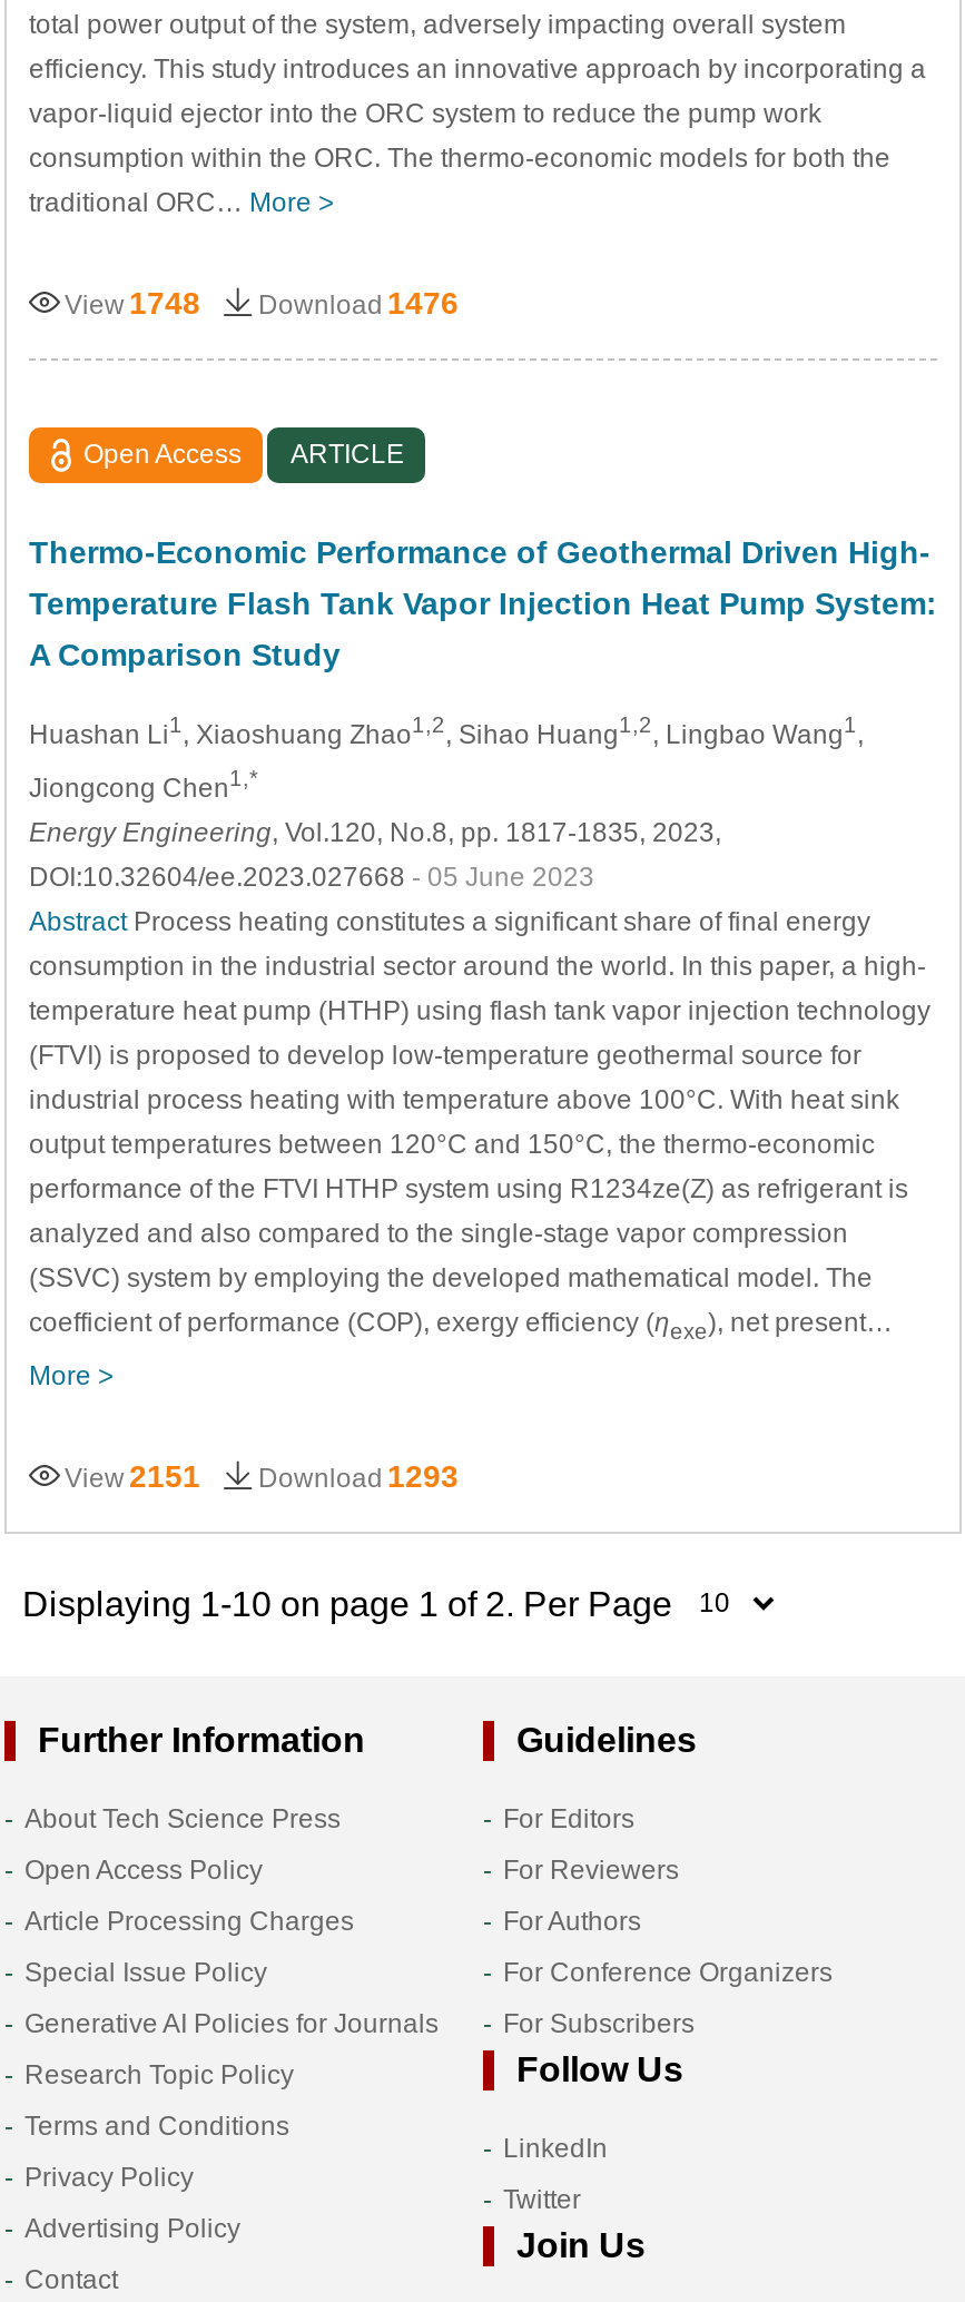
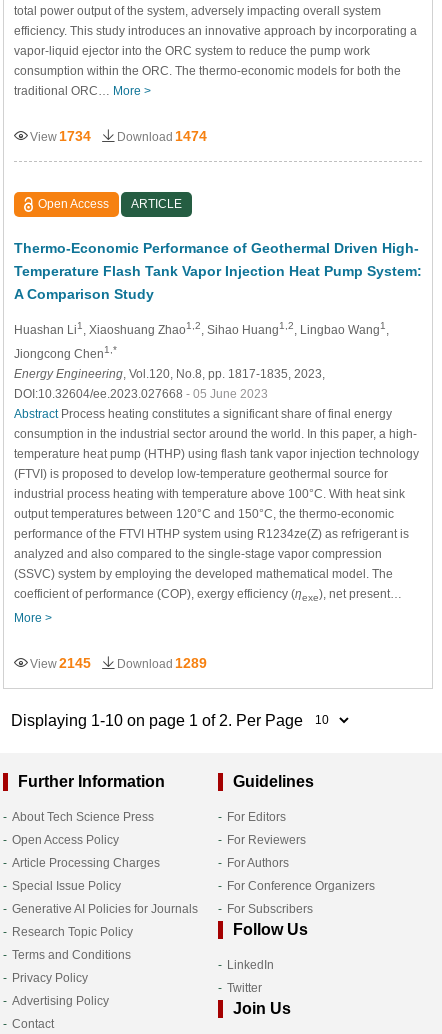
[65,284,200,320] View 1748 -> [30,128,91,144] View 1734
[258,284,459,320] Download 1476 -> [117,128,207,144] Download 1474
[65,1458,200,1494] View 2151 -> [30,655,91,671] View 2145
[258,1458,459,1494] Download 1293 -> [117,655,207,671] Download 1289

